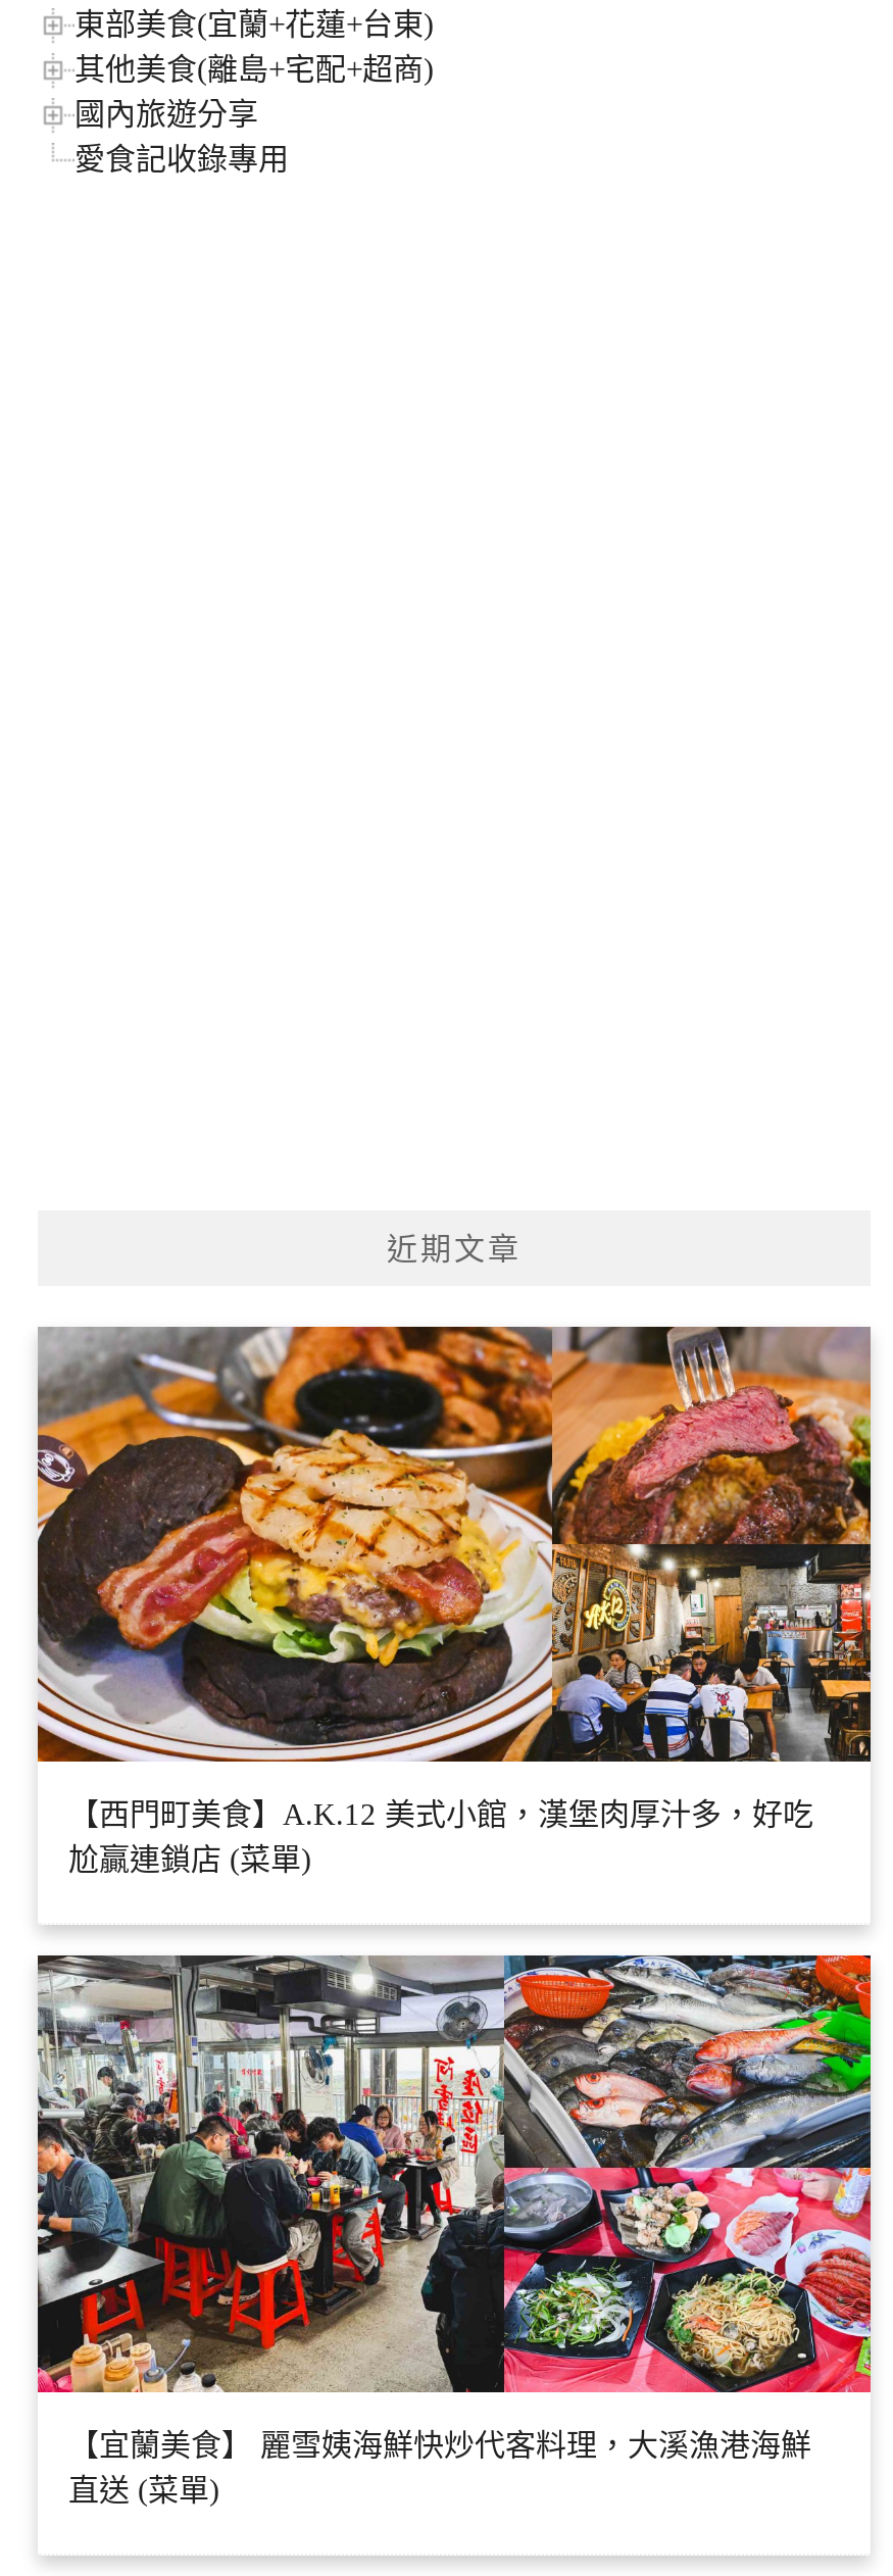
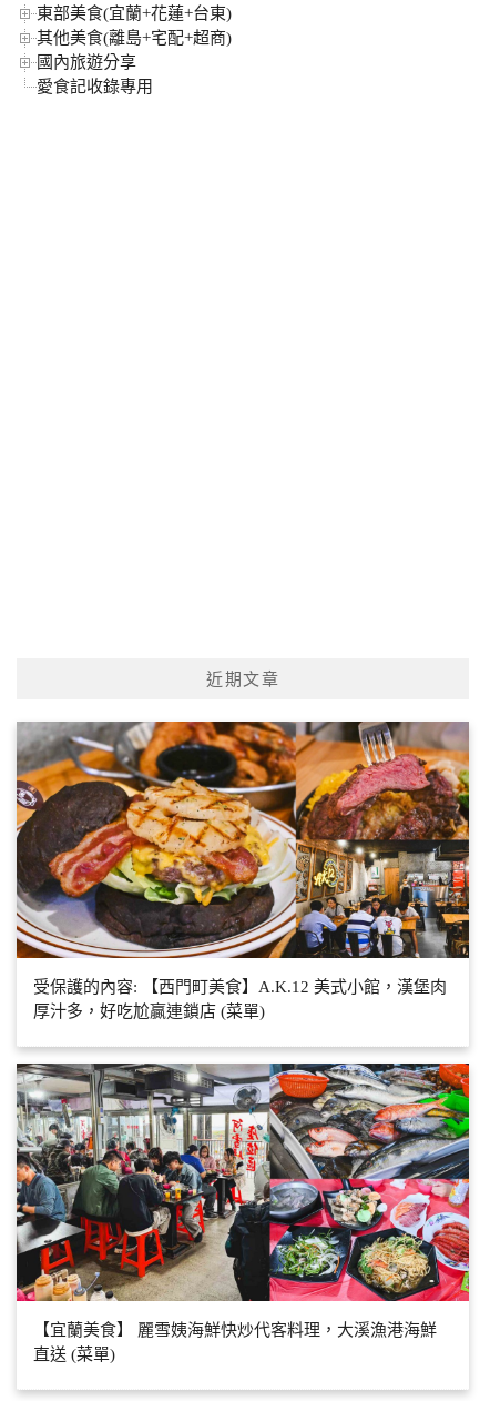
[68,1799,813,1877] 【西門町美食】A.K.12 美式小館，漢堡肉厚汁多，好吃 | 尬贏連鎖店 (菜單) -> [33,978,447,1021] 受保護的內容: 【西門町美食】A.K.12 美式小館，漢堡肉 | 厚汁多，好吃尬贏連鎖店 (菜單)

